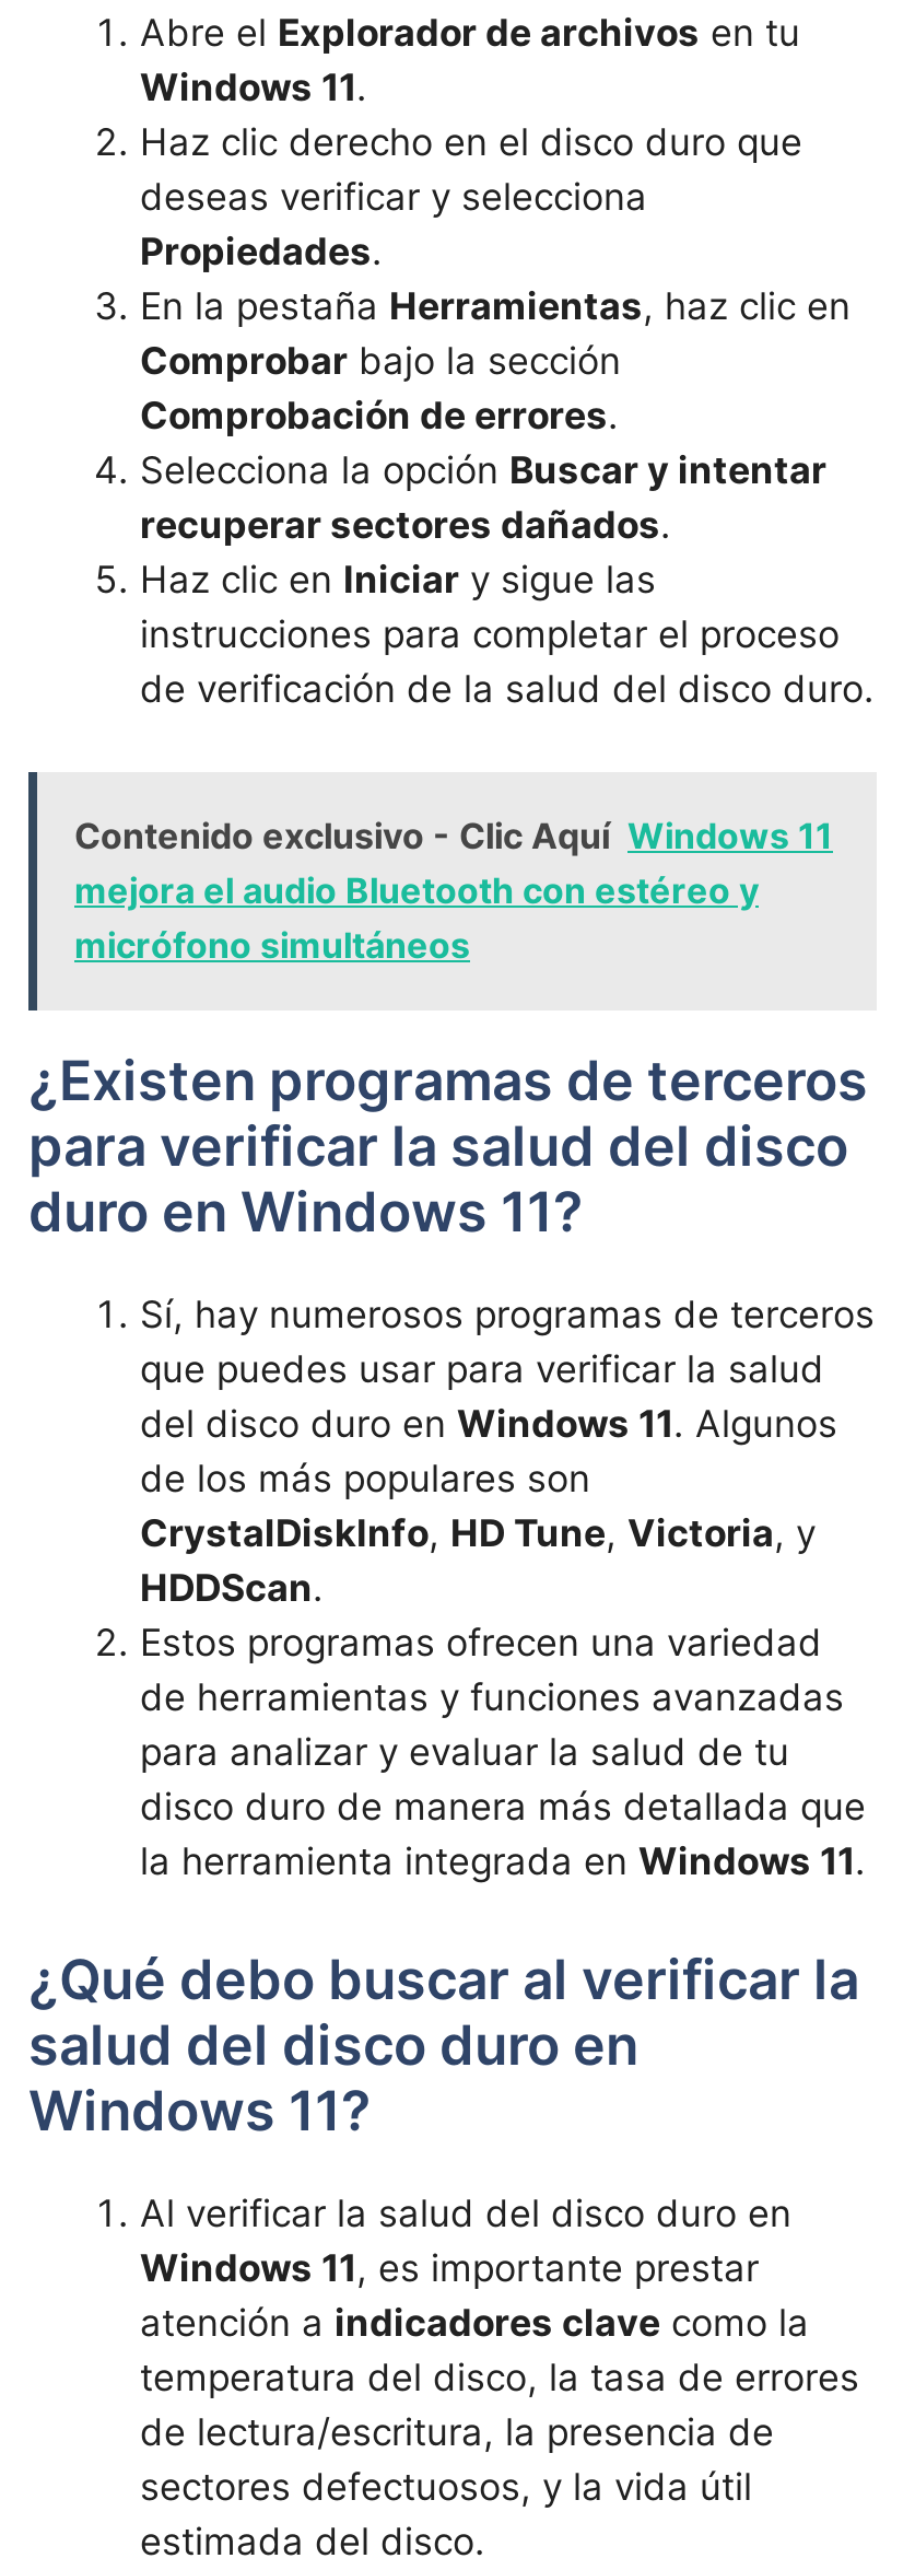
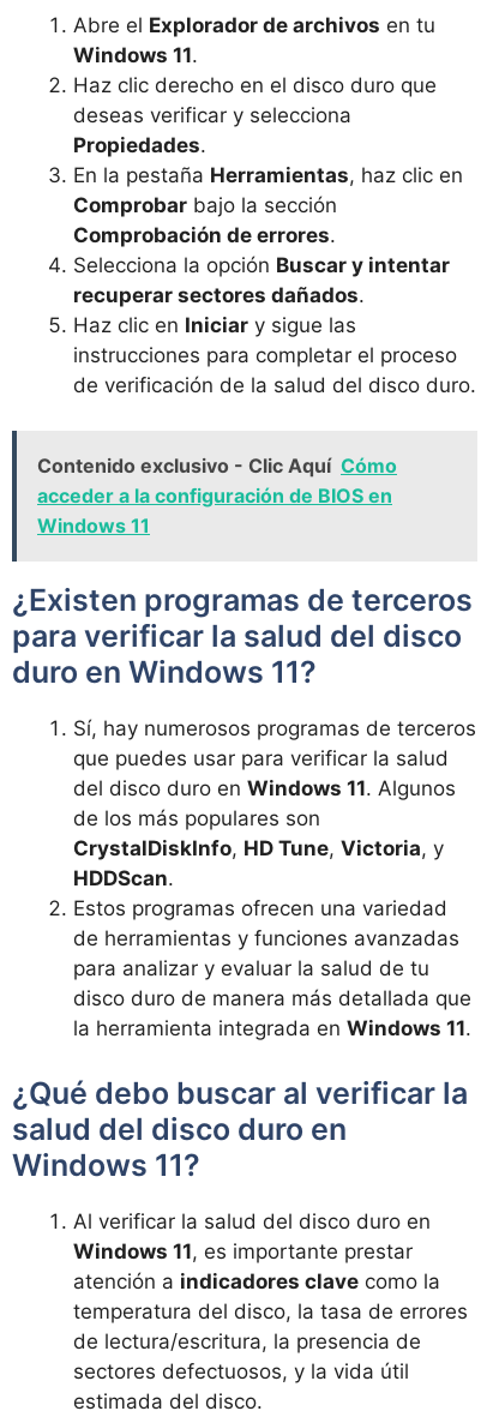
[74,814,833,967] Contenido exclusivo - Clic Aquí Windows 11 | mejora el audio Bluetooth con estéreo y | micrófono simultáneos -> [37,454,397,538] Contenido exclusivo - Clic Aquí Cómo | acceder a la configuración de BIOS en | Windows 11

